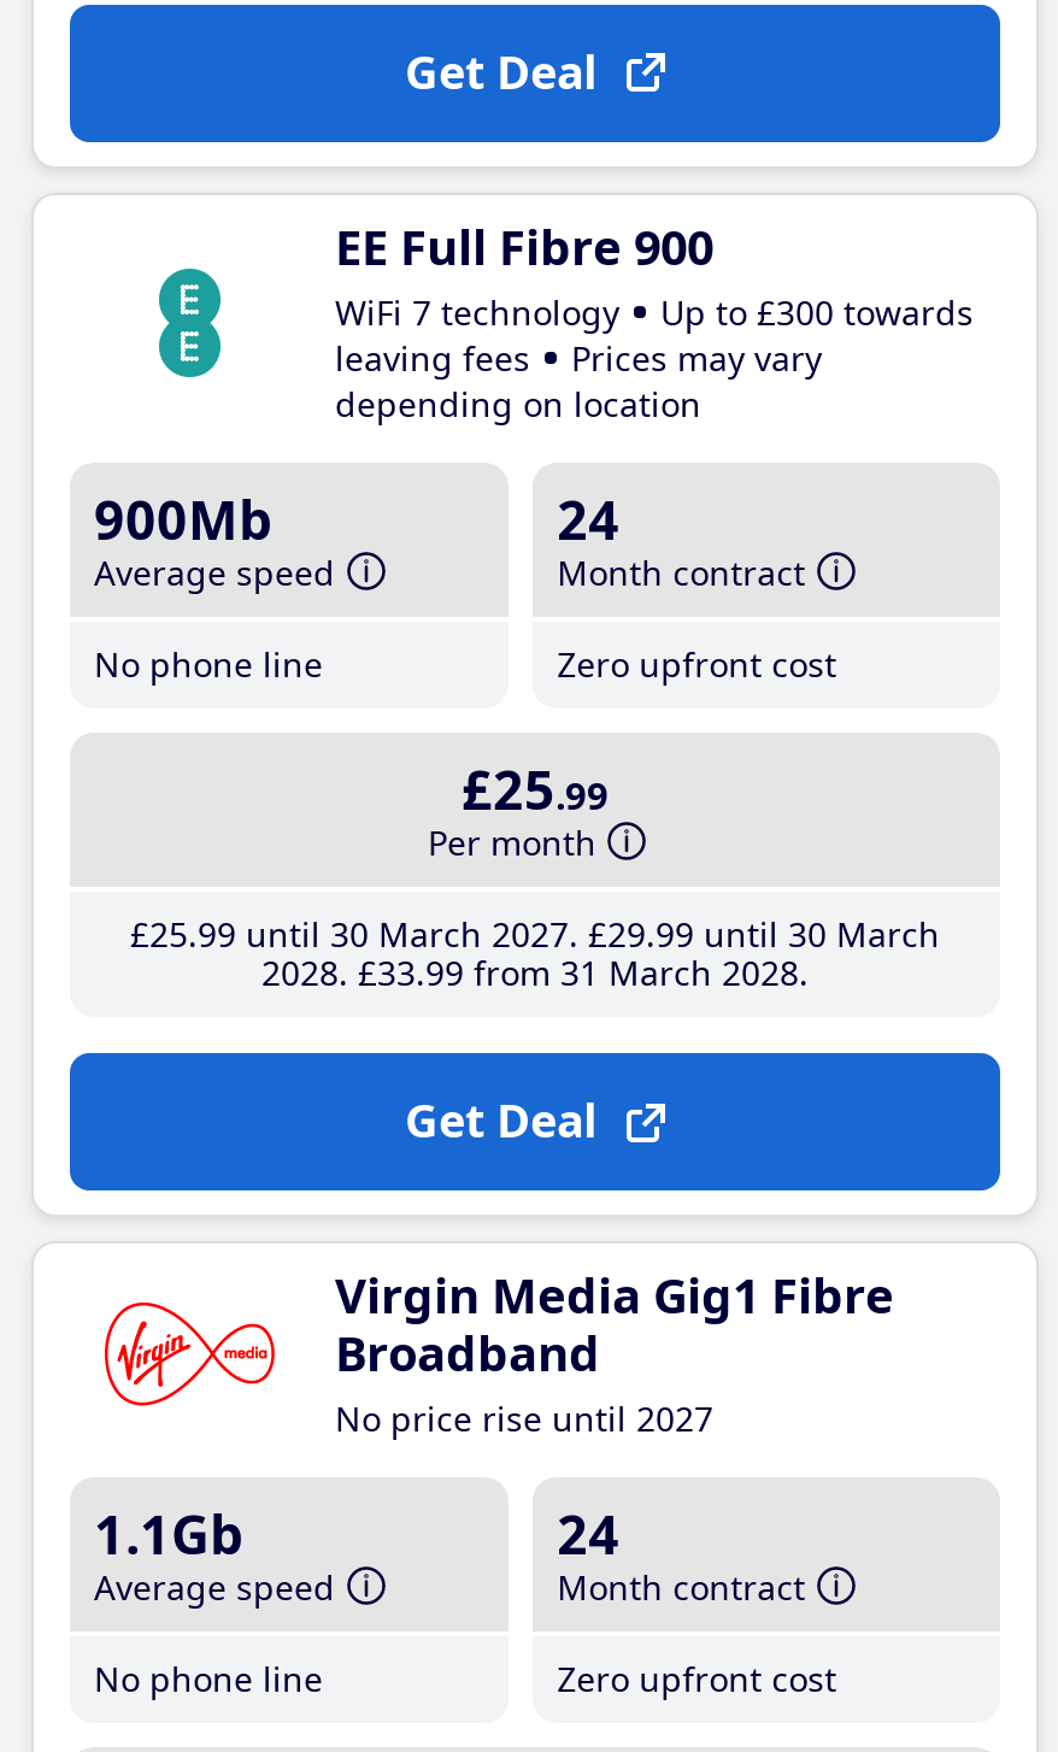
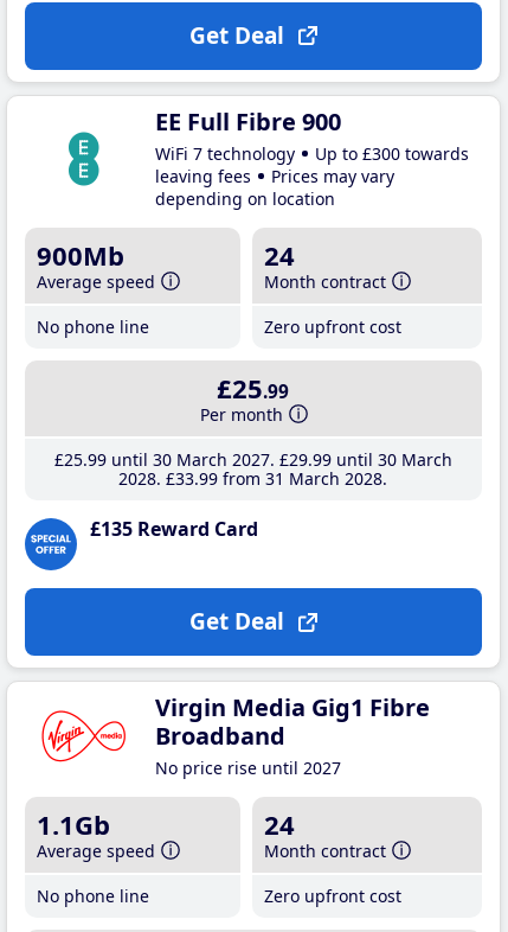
none -> [24,516,258,572] [image] | £135 Reward Card

